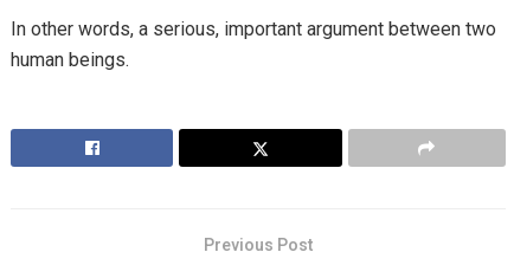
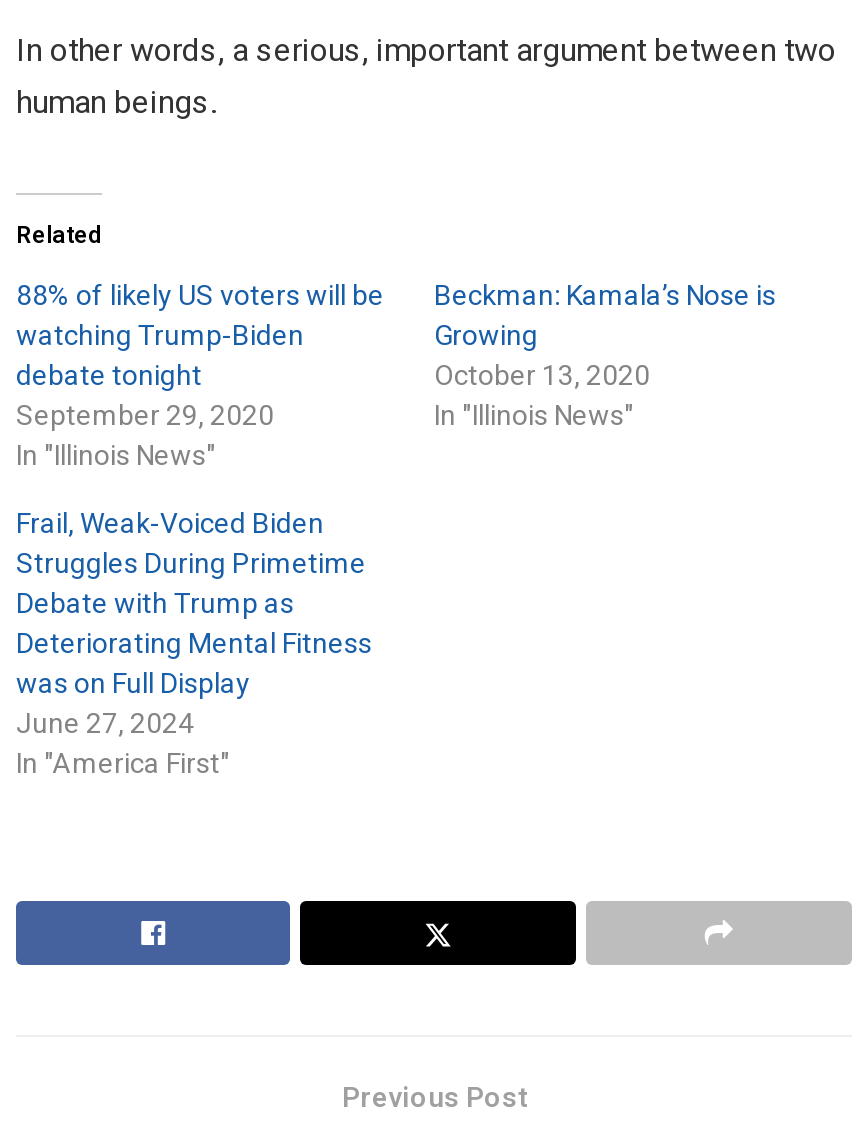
none -> [16,216,384,470] Related | 88% of likely US voters will be | watching Trump-Biden | debate tonight | September 29, 2020 | In "Illinois News"
none -> [16,278,776,778] Beckman: Kamala’s Nose is | Growing | October 13, 2020 | In "Illinois News" | Frail, Weak-Voiced Biden | Struggles During Primetime | Debate with Trump as | Deteriorating Mental Fitness | was on Full Display | June 27, 2024 | In "America First"

